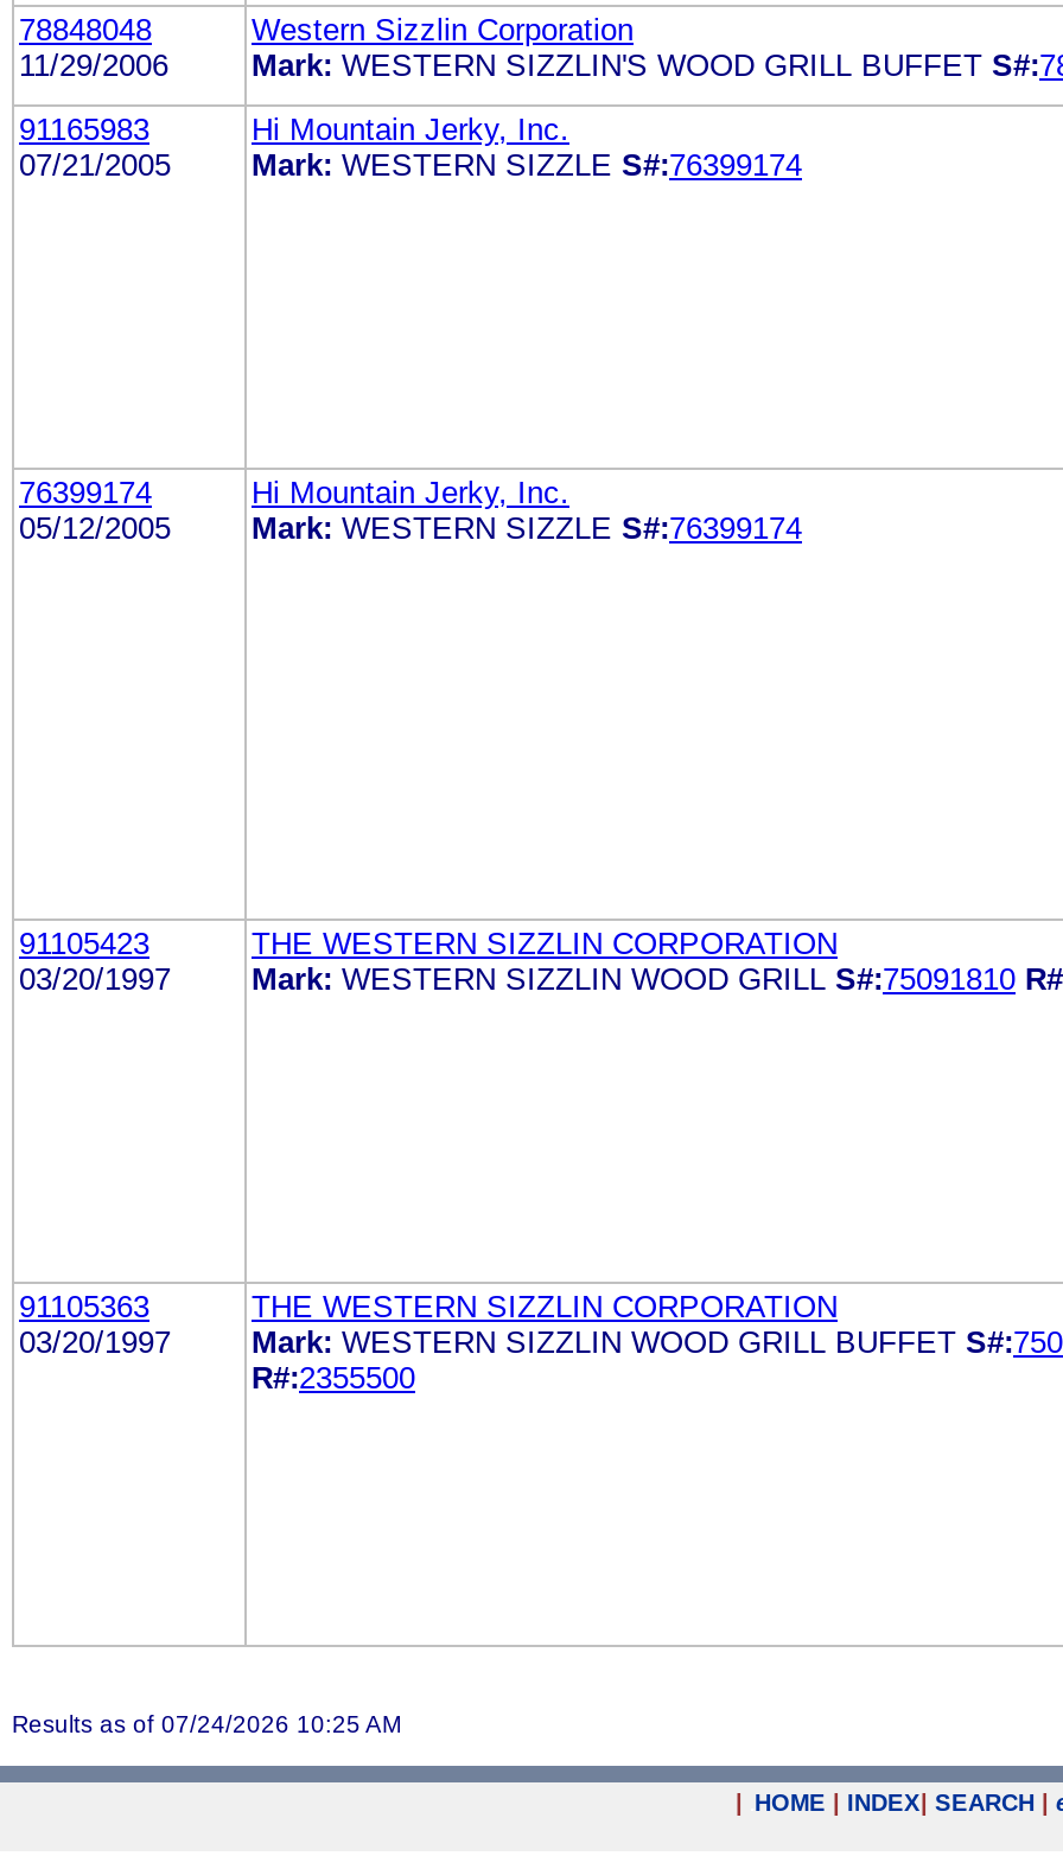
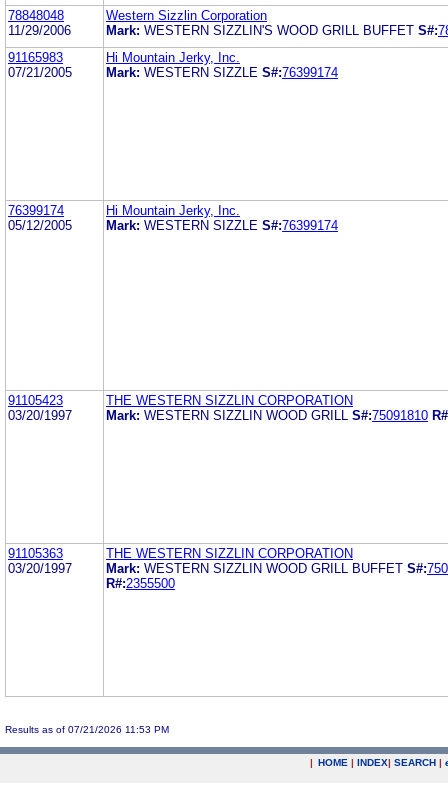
[12,1711,401,1737] Results as of 07/24/2026 10:25 AM -> [5,724,169,735] Results as of 07/21/2026 11:53 PM

